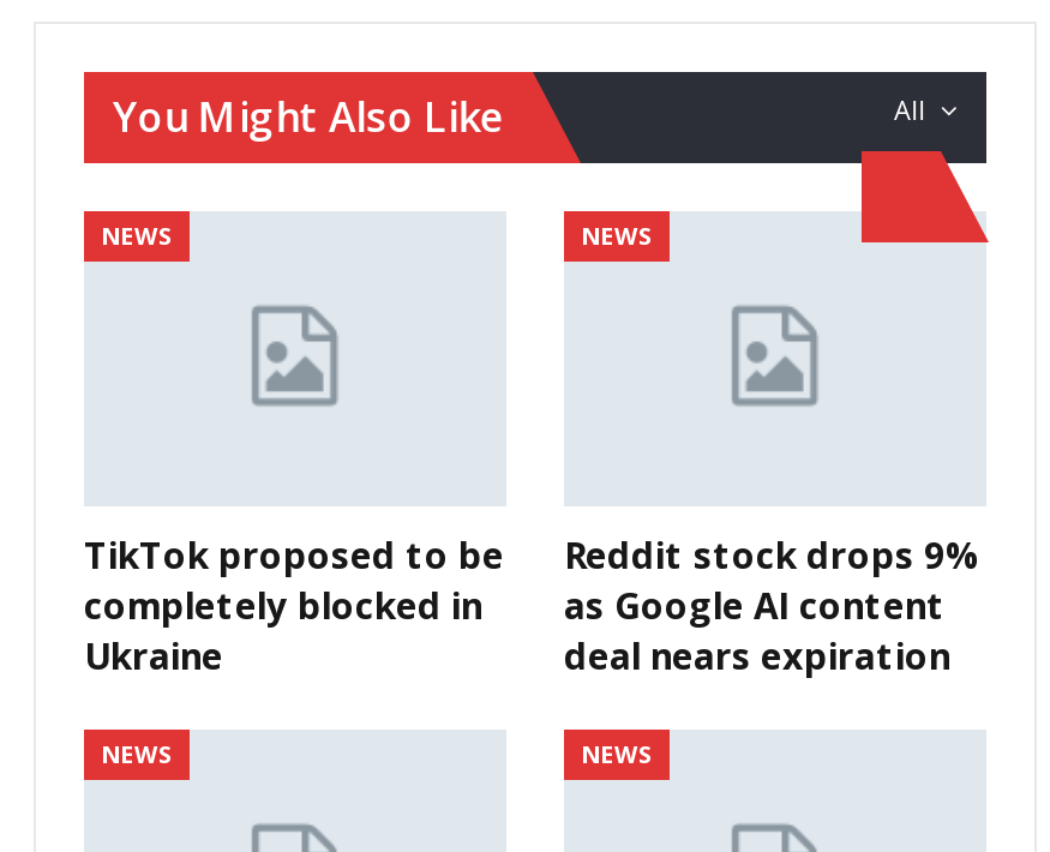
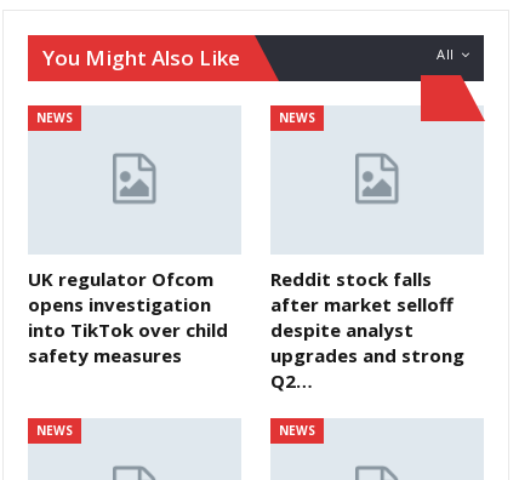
[84,530,504,678] TikTok proposed to be | completely blocked in | Ukraine -> [28,266,228,367] UK regulator Ofcom | opens investigation | into TikTok over child | safety measures
[564,530,982,678] Reddit stock drops 9% | as Google AI content | deal nears expiration -> [270,266,464,392] Reddit stock falls | after market selloff | despite analyst | upgrades and strong | Q2…

